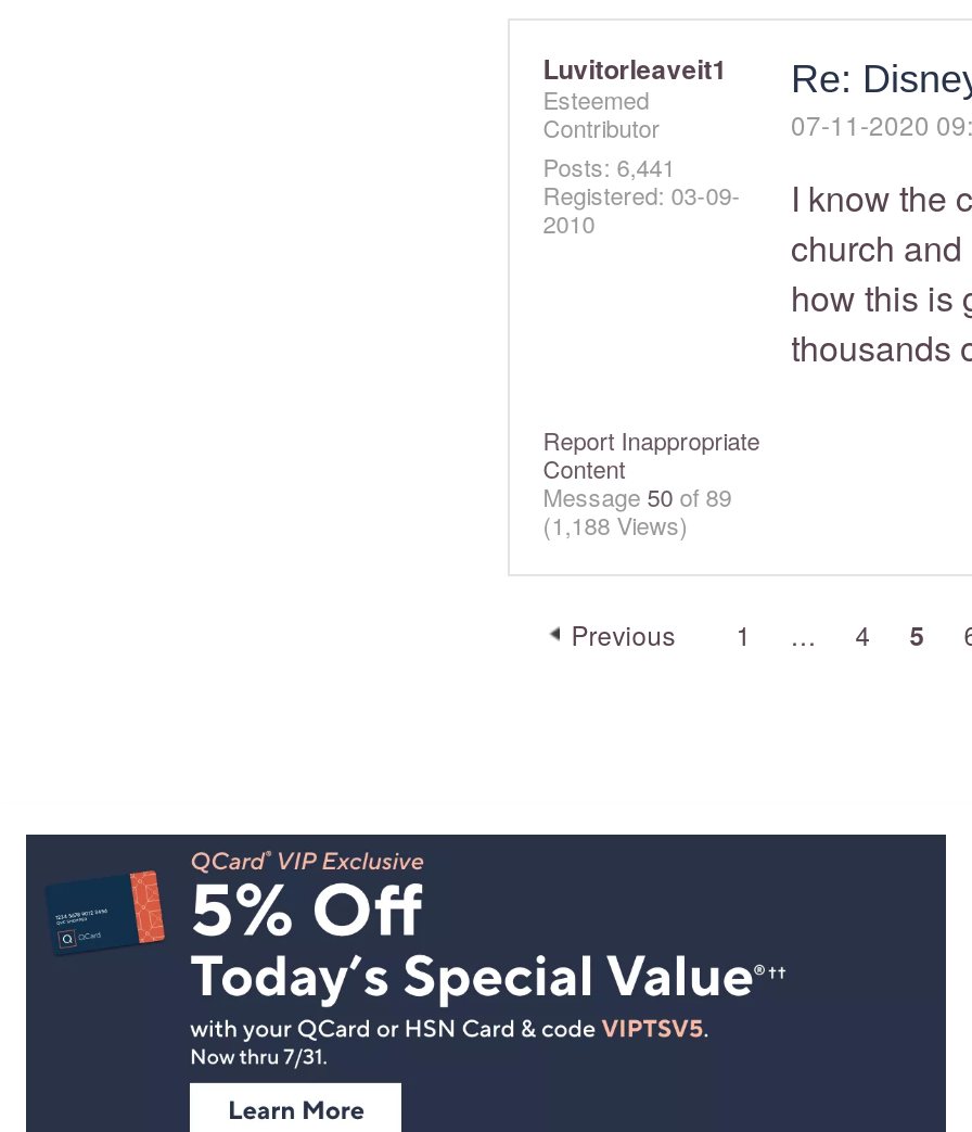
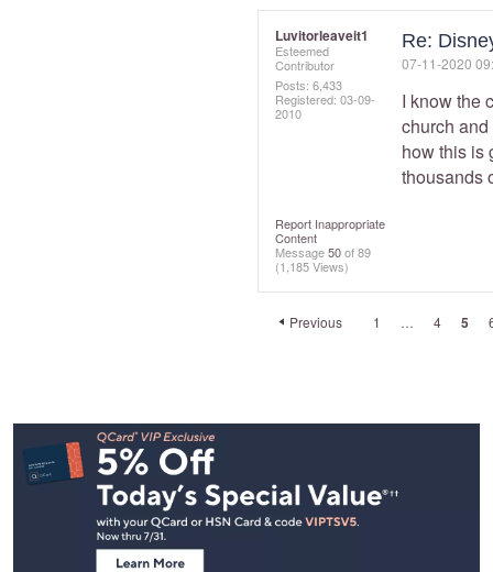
[543,149,675,183] Posts: 6,441 -> [275,76,342,94] Posts: 6,433
[543,507,688,542] (1,188 Views) -> [275,257,349,275] (1,185 Views)

